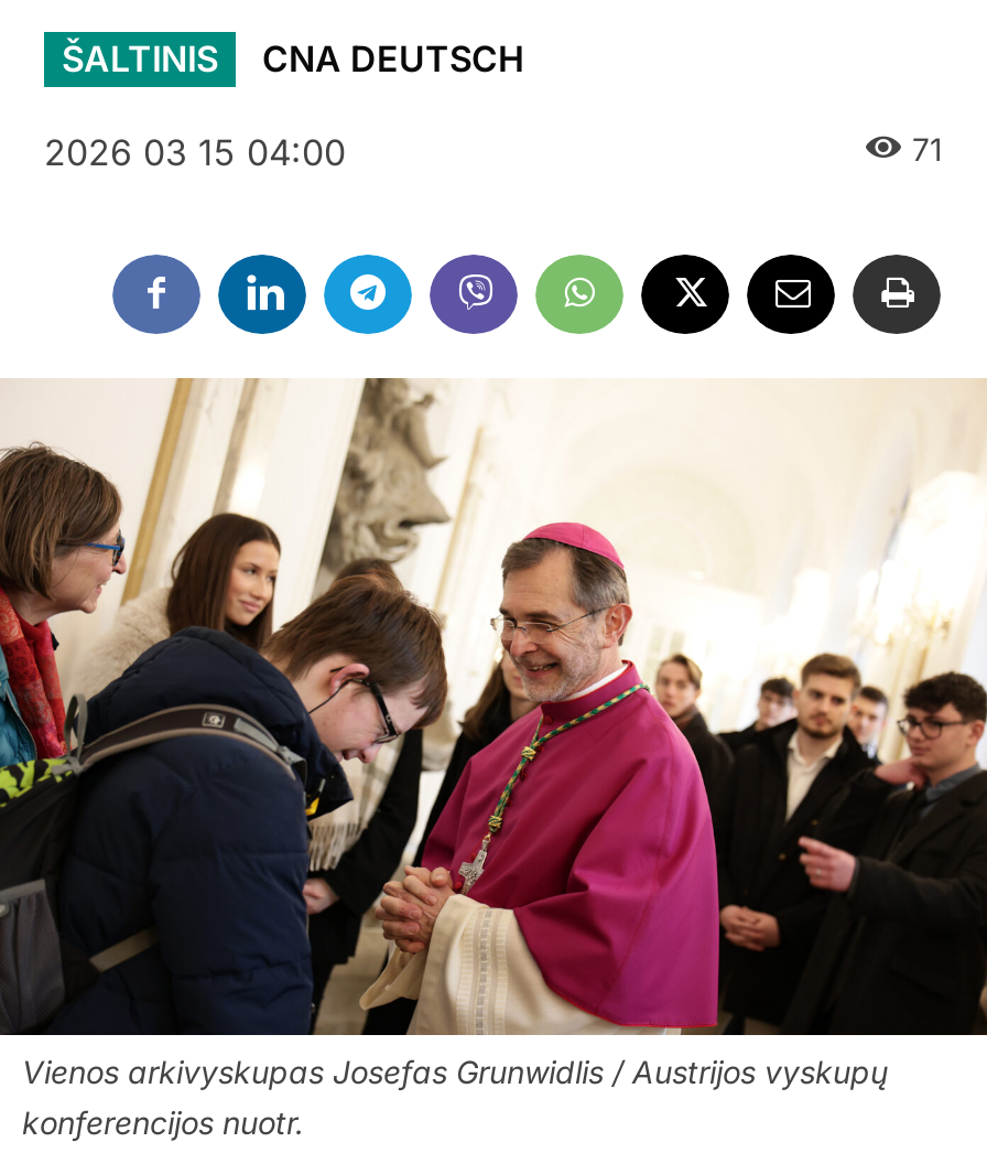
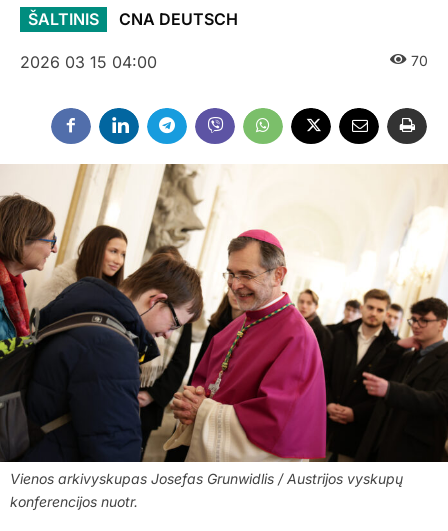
[912,131,943,168] 71 -> [411,52,428,69] 70

